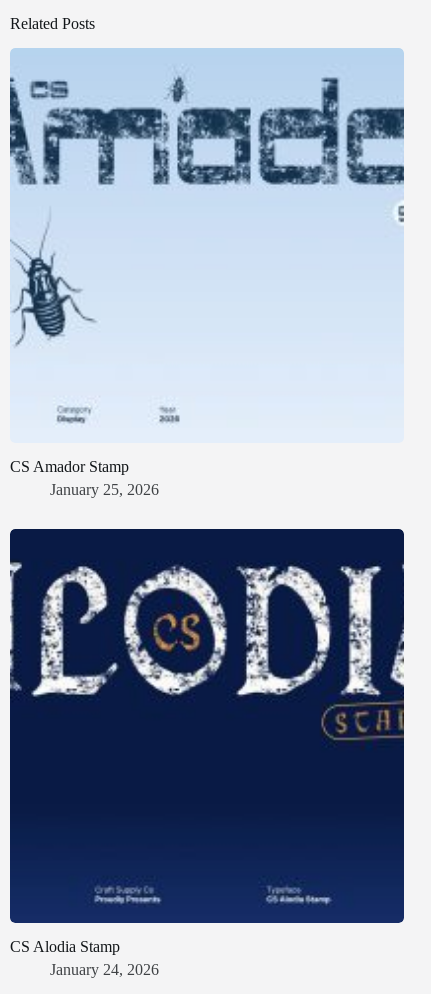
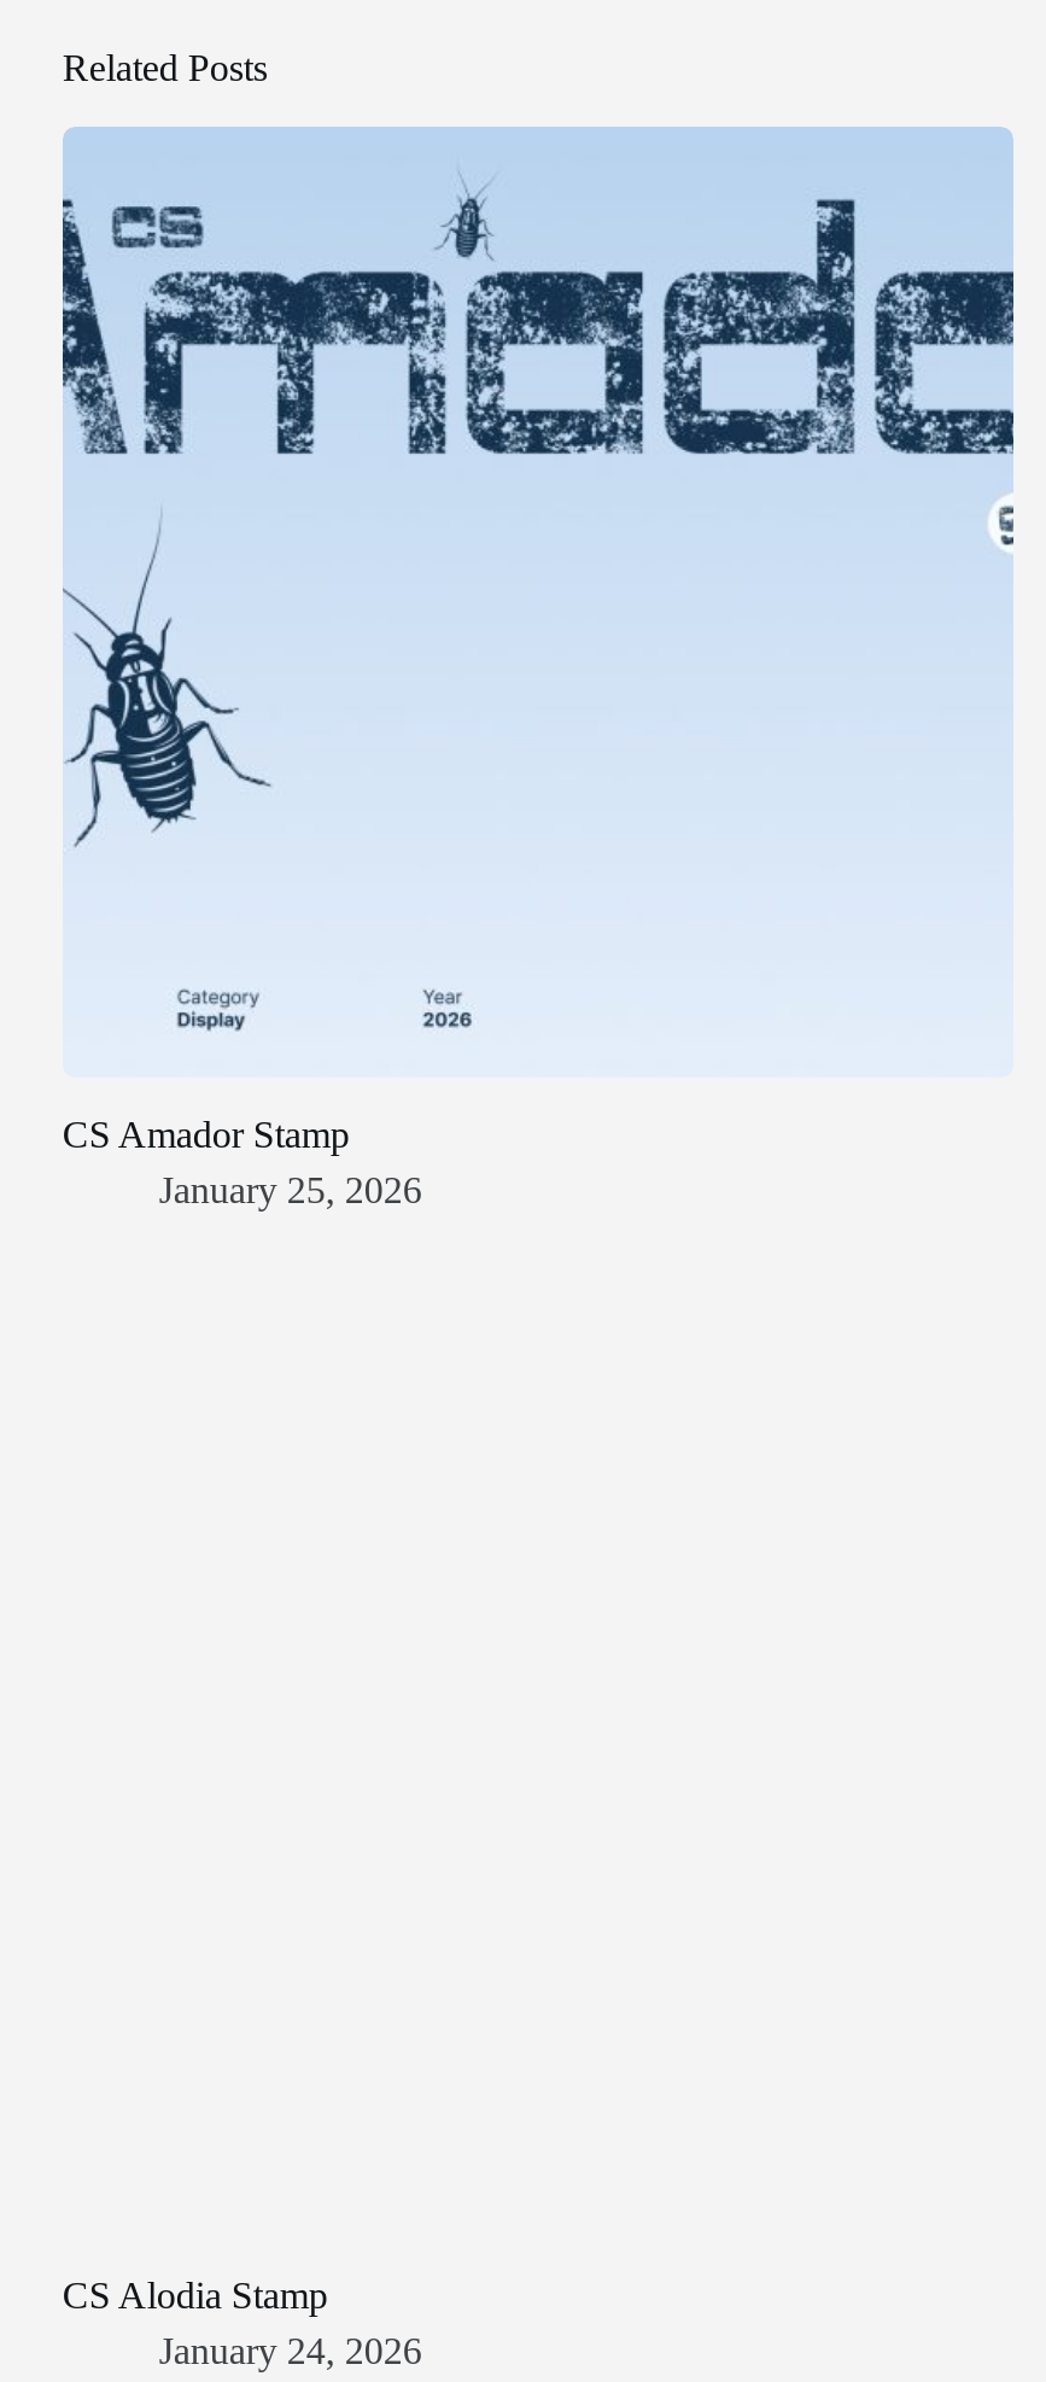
[9,528,405,924] [image] -> none

